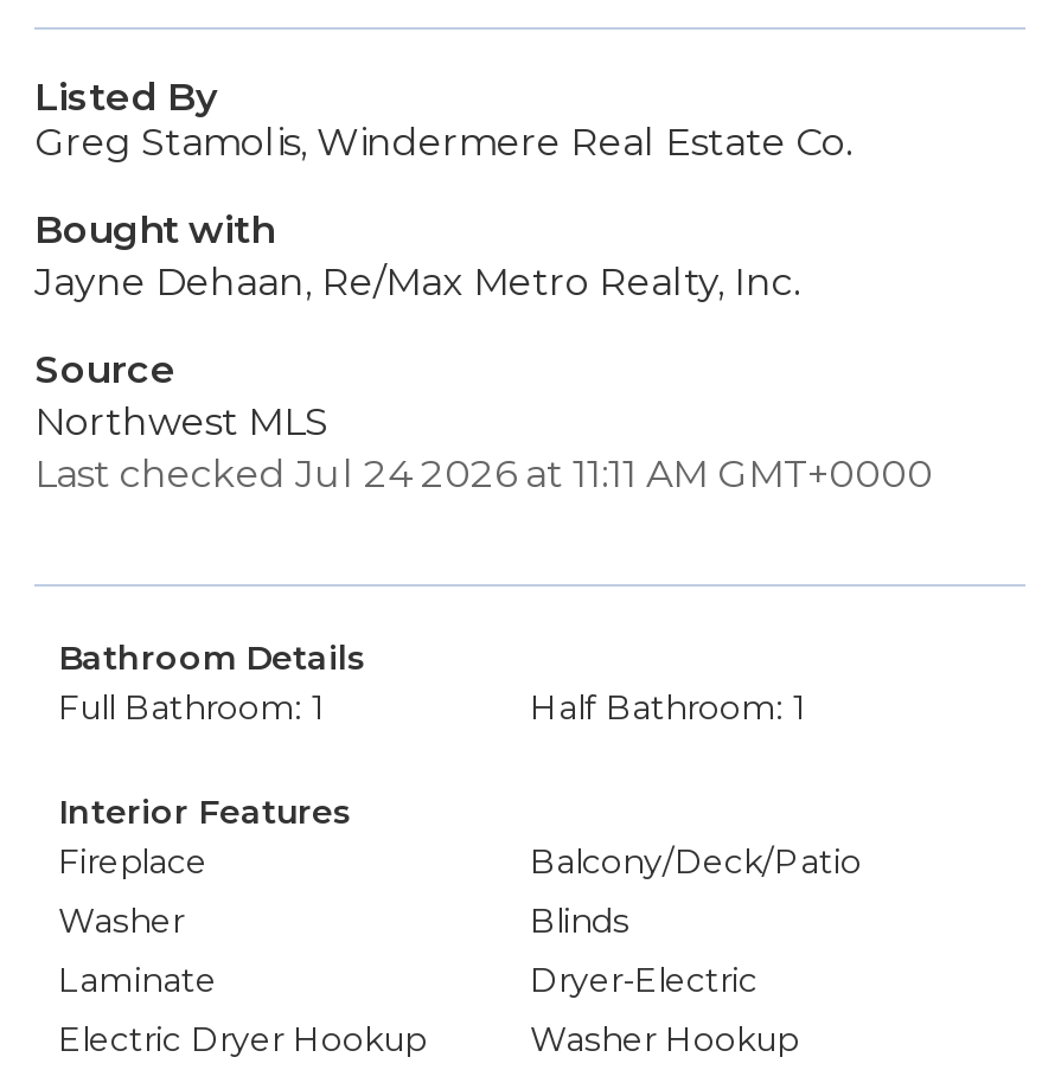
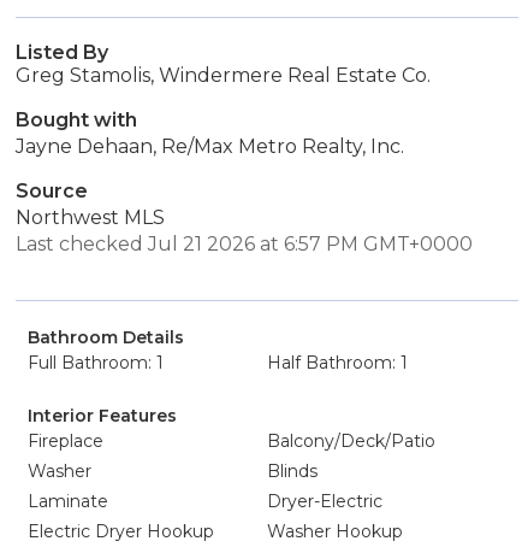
[34,451,933,496] Last checked Jul 24 2026 at 11:11 AM GMT+0000 -> [16,233,473,255] Last checked Jul 21 2026 at 6:57 PM GMT+0000

